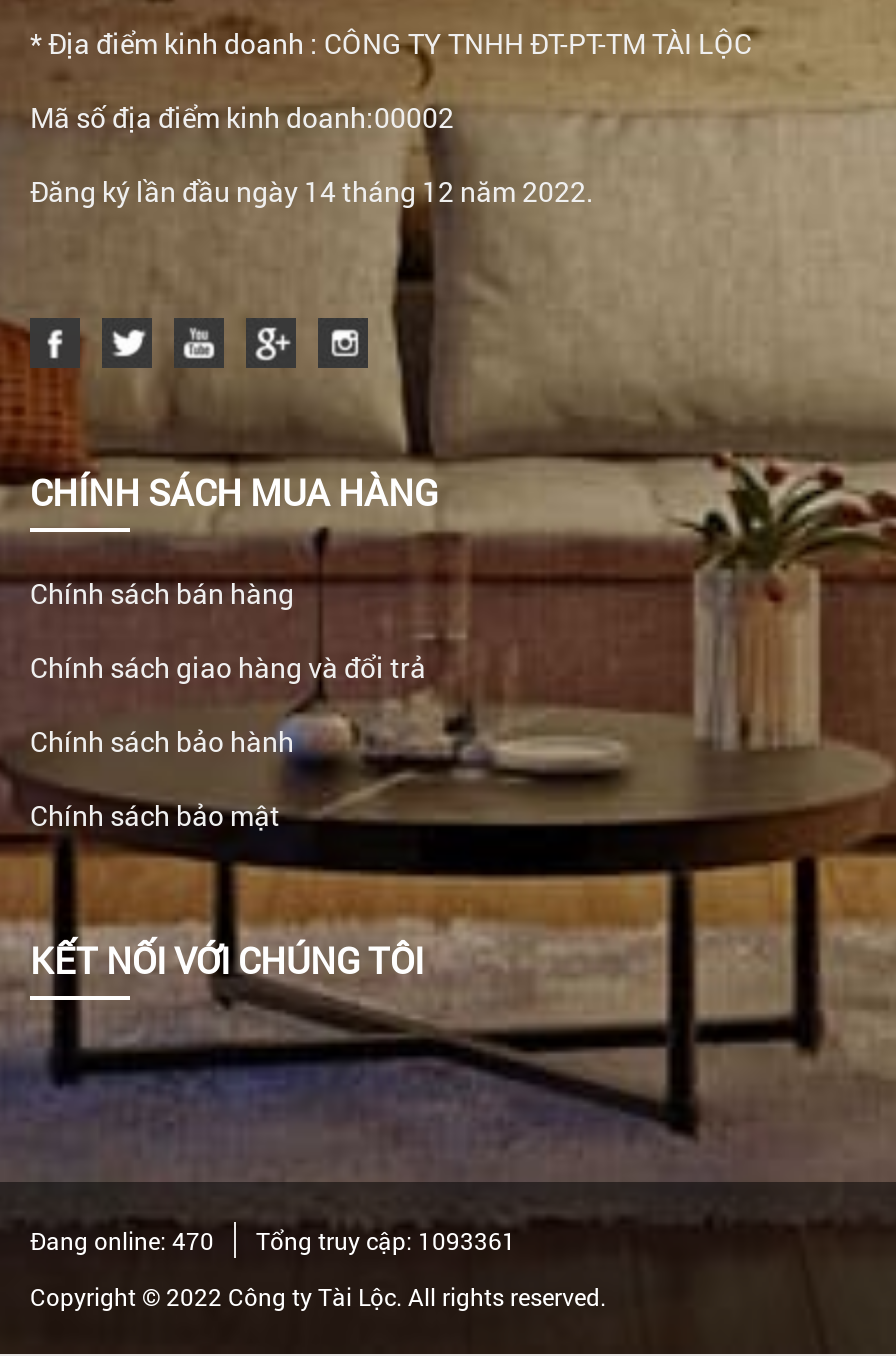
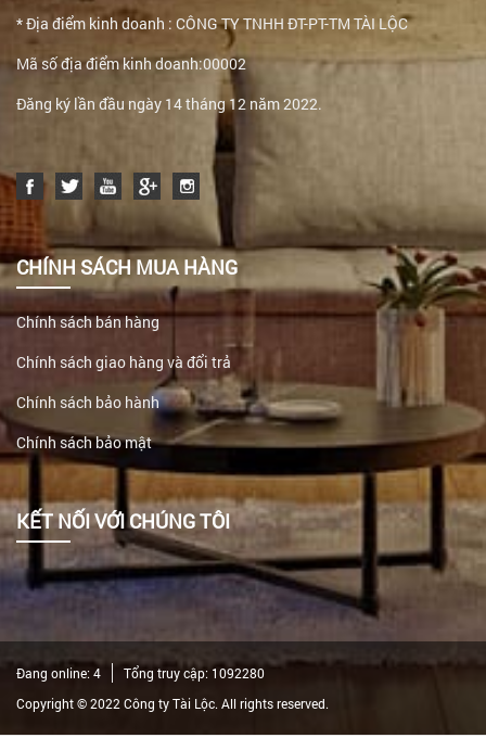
[30,1225,214,1257] Đang online: 470 -> [16,665,101,682] Đang online: 4
[256,1225,516,1257] Tổng truy cập: 1093361 -> [124,665,265,682] Tổng truy cập: 1092280

